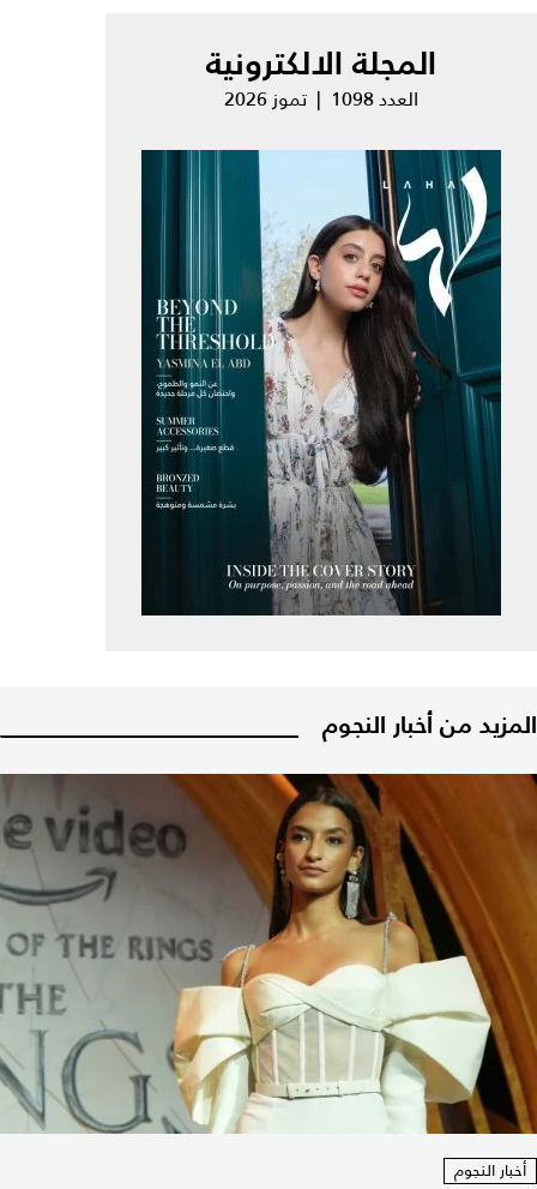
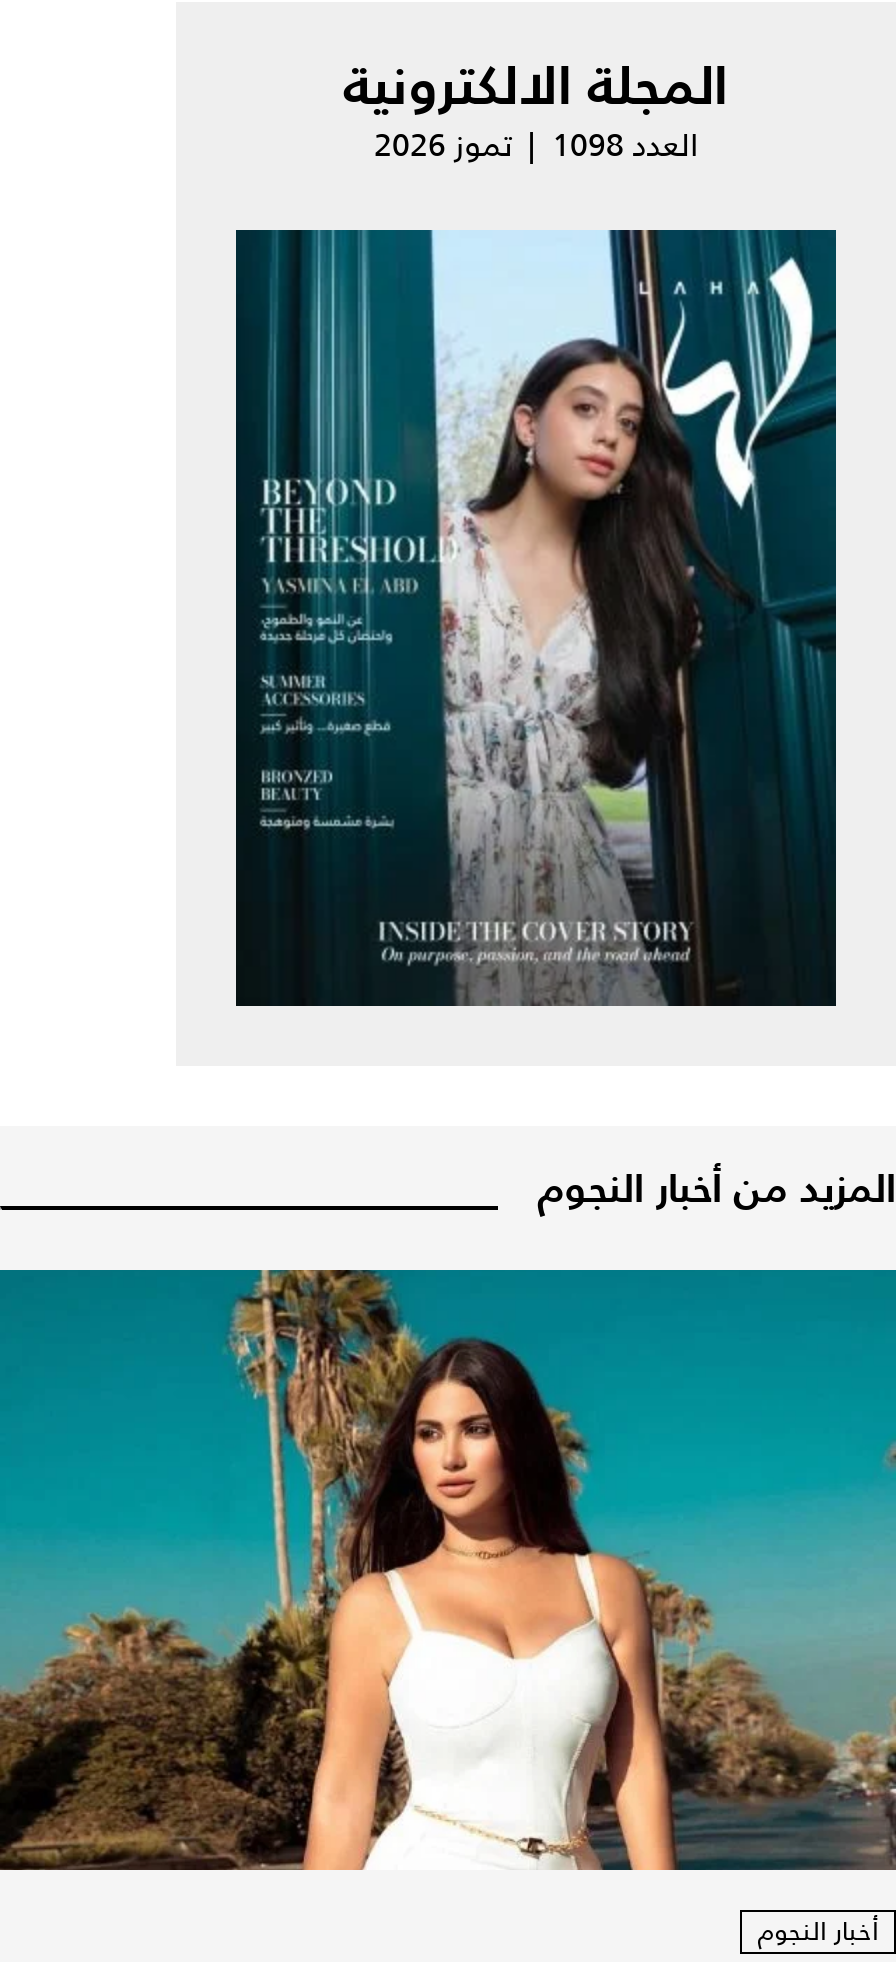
[4,773,533,1135] [image] -> [6,1268,890,1872] [image]

